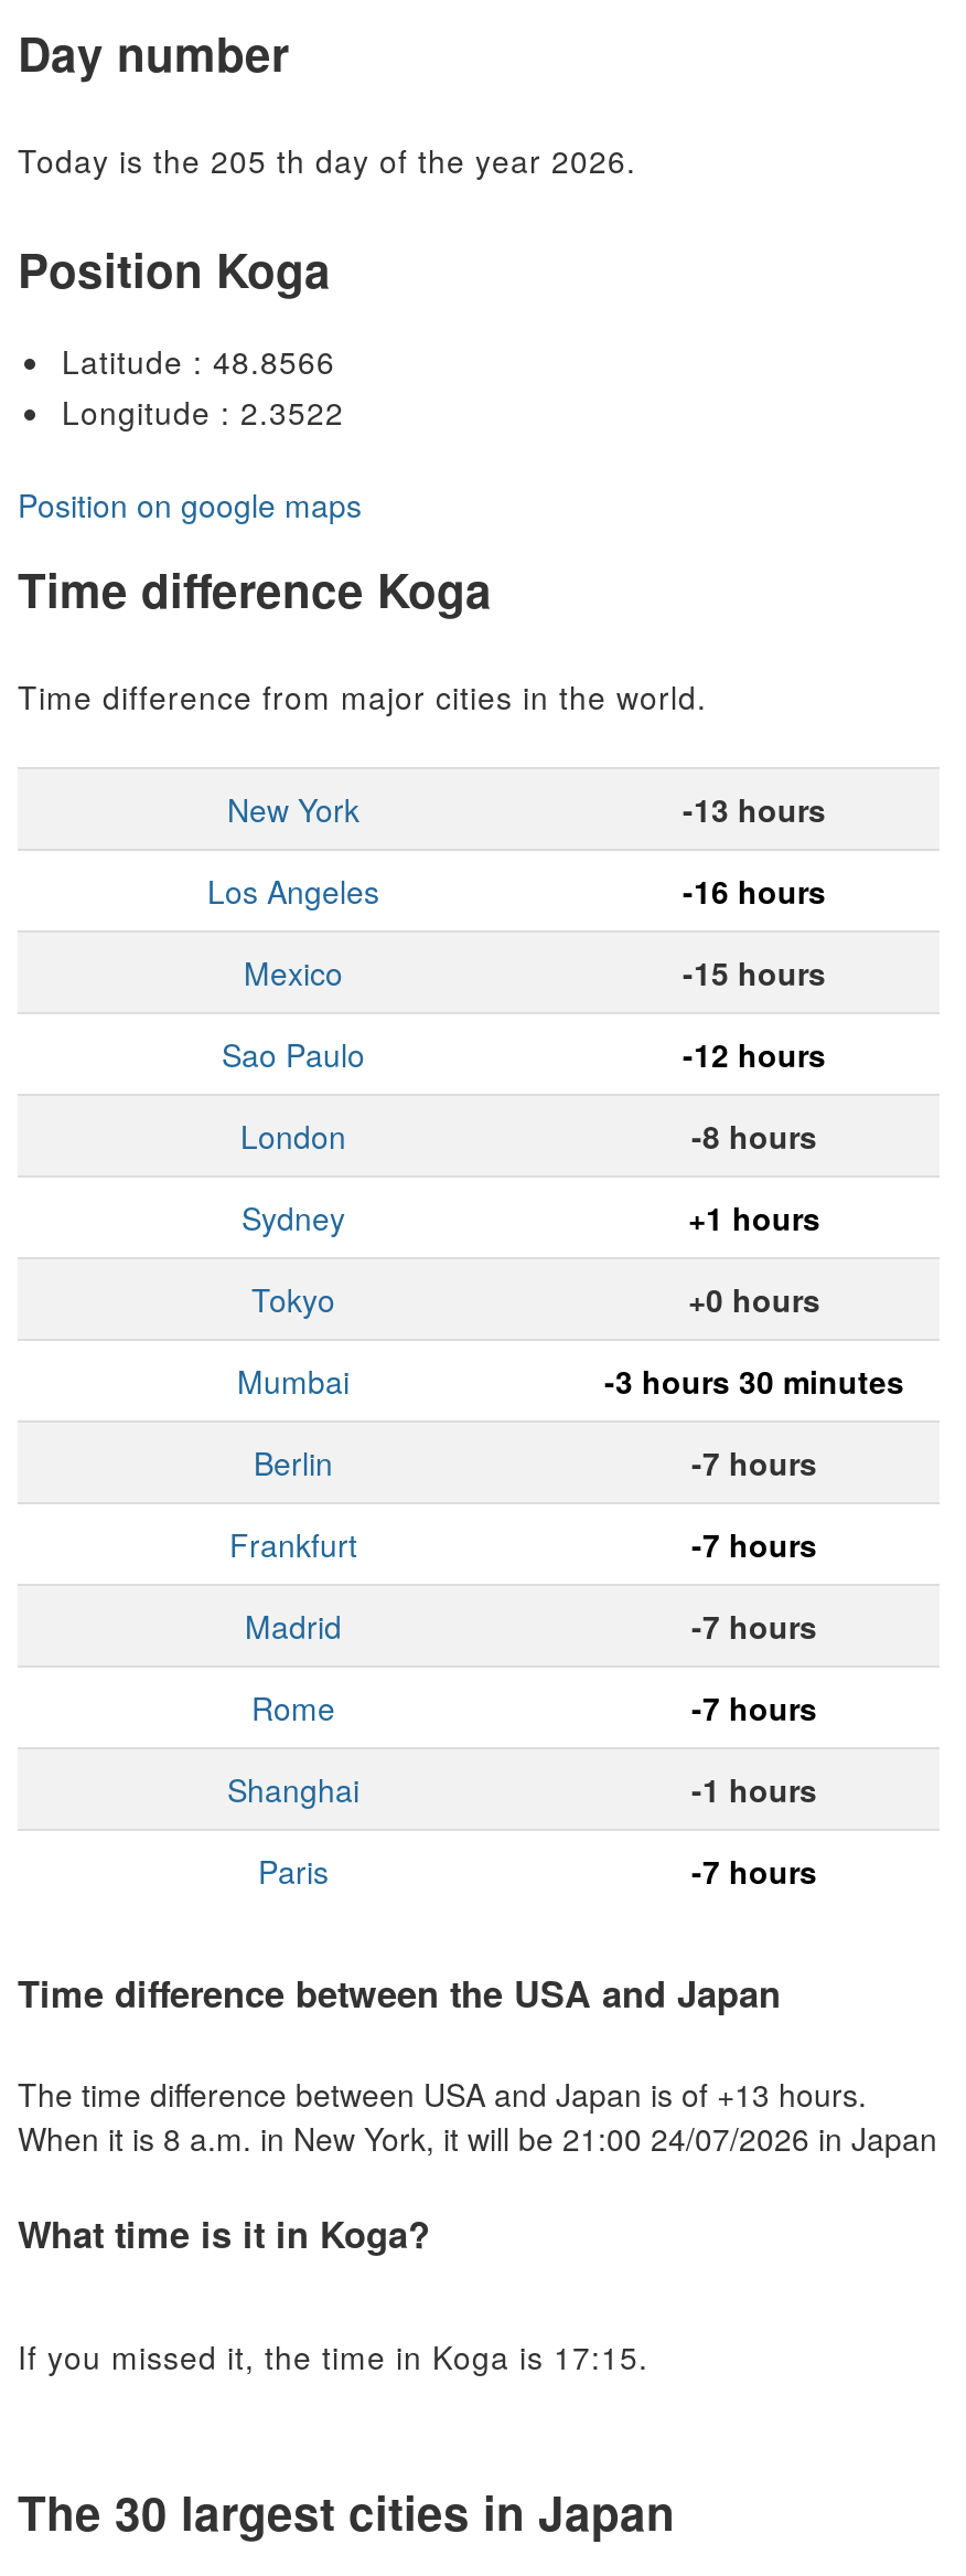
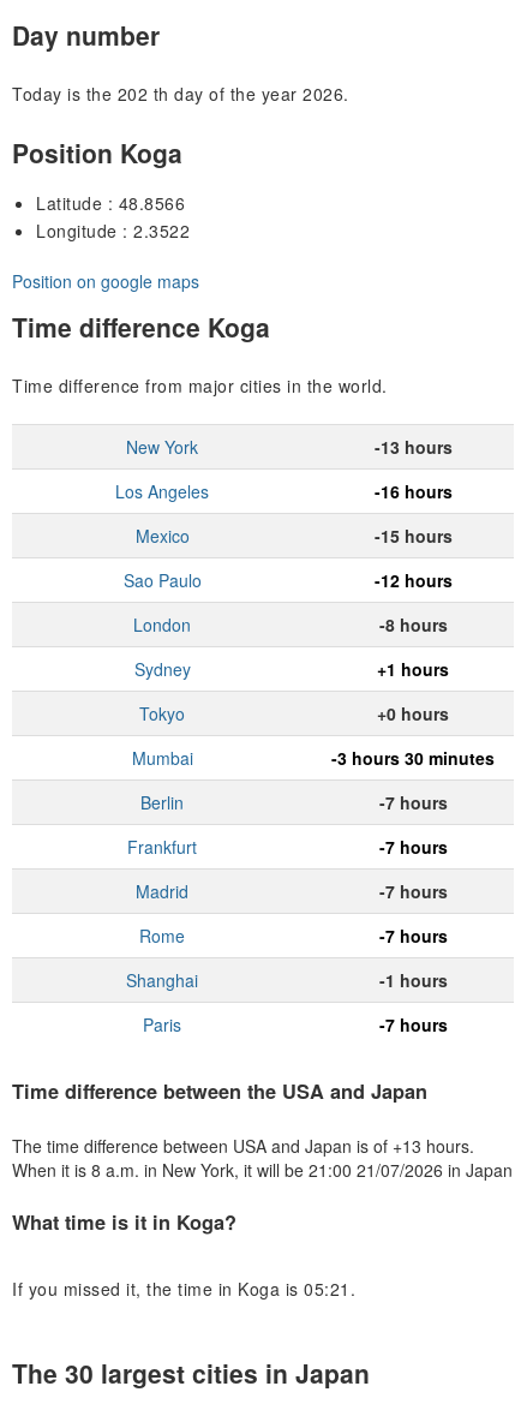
[18,138,636,182] Today is the 205 th day of the year 2026. -> [12,82,349,106] Today is the 202 th day of the year 2026.
[18,2115,937,2159] When it is 8 a.m. in New York, it will be 21:00 24/07/2026 in Japan -> [12,1157,513,1181] When it is 8 a.m. in New York, it will be 21:00 21/07/2026 in Japan
[18,2335,648,2379] If you missed it, the time in Koga is 17:15. -> [12,1277,355,1301] If you missed it, the time in Koga is 05:21.

